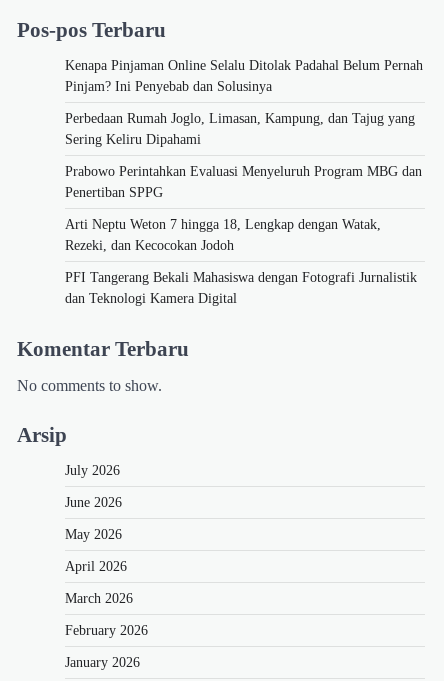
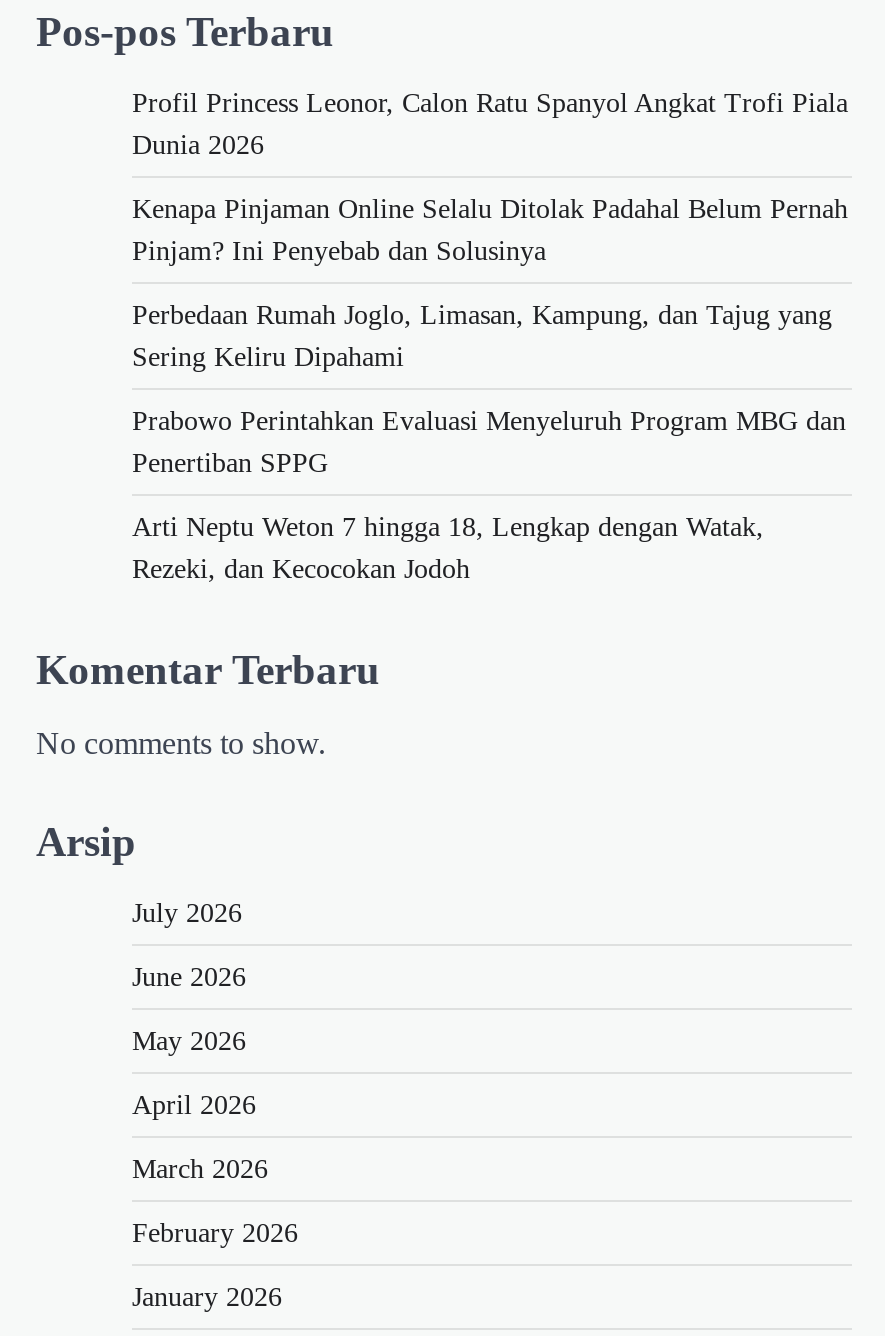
none -> [132,89,848,161] Profil Princess Leonor, Calon Ratu Spanyol Angkat Trofi Piala | Dunia 2026
moved [65,58,423,253] -> [132,195,848,585]: Kenapa Pinjaman Online Selalu Ditolak Padahal Belum Pernah | Pinjam? Ini Penyebab dan Solusinya | Perbedaan Rumah Joglo, Limasan, Kampung, dan Tajug yang | Sering Keliru Dipahami | Prabowo Perintahkan Evaluasi Menyeluruh Program MBG dan | Penertiban SPPG | Arti Neptu Weton 7 hingga 18, Lengkap dengan Watak, | Rezeki, dan Kecocokan Jodoh
[65,270,417,306] PFI Tangerang Bekali Mahasiswa dengan Fotografi Jurnalistik | dan Teknologi Kamera Digital -> none

